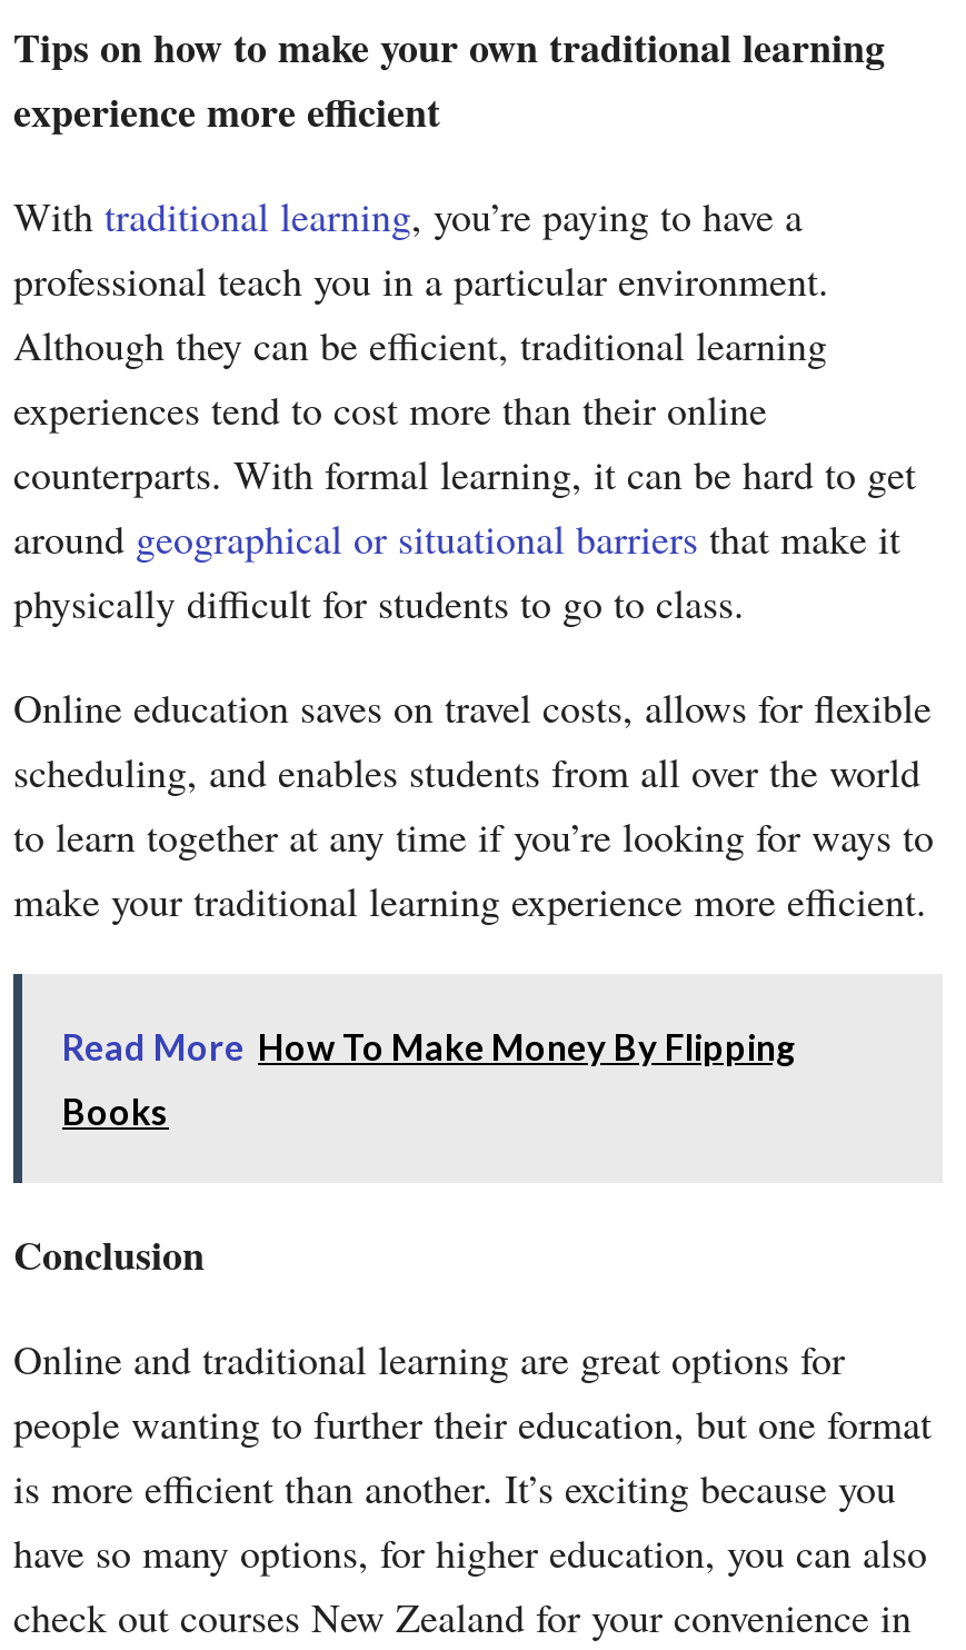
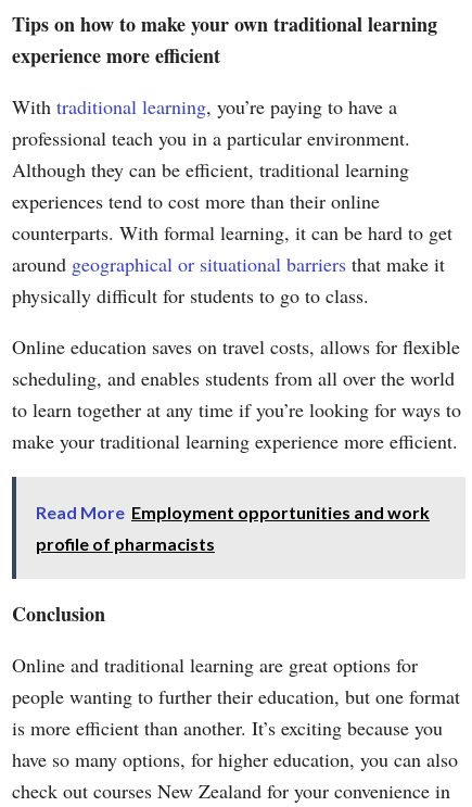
[62,1025,796,1067] Read More How To Make Money By Flipping -> [36,502,430,522] Read More Employment opportunities and work
[62,1090,169,1132] Books -> [36,533,215,554] profile of pharmacists

